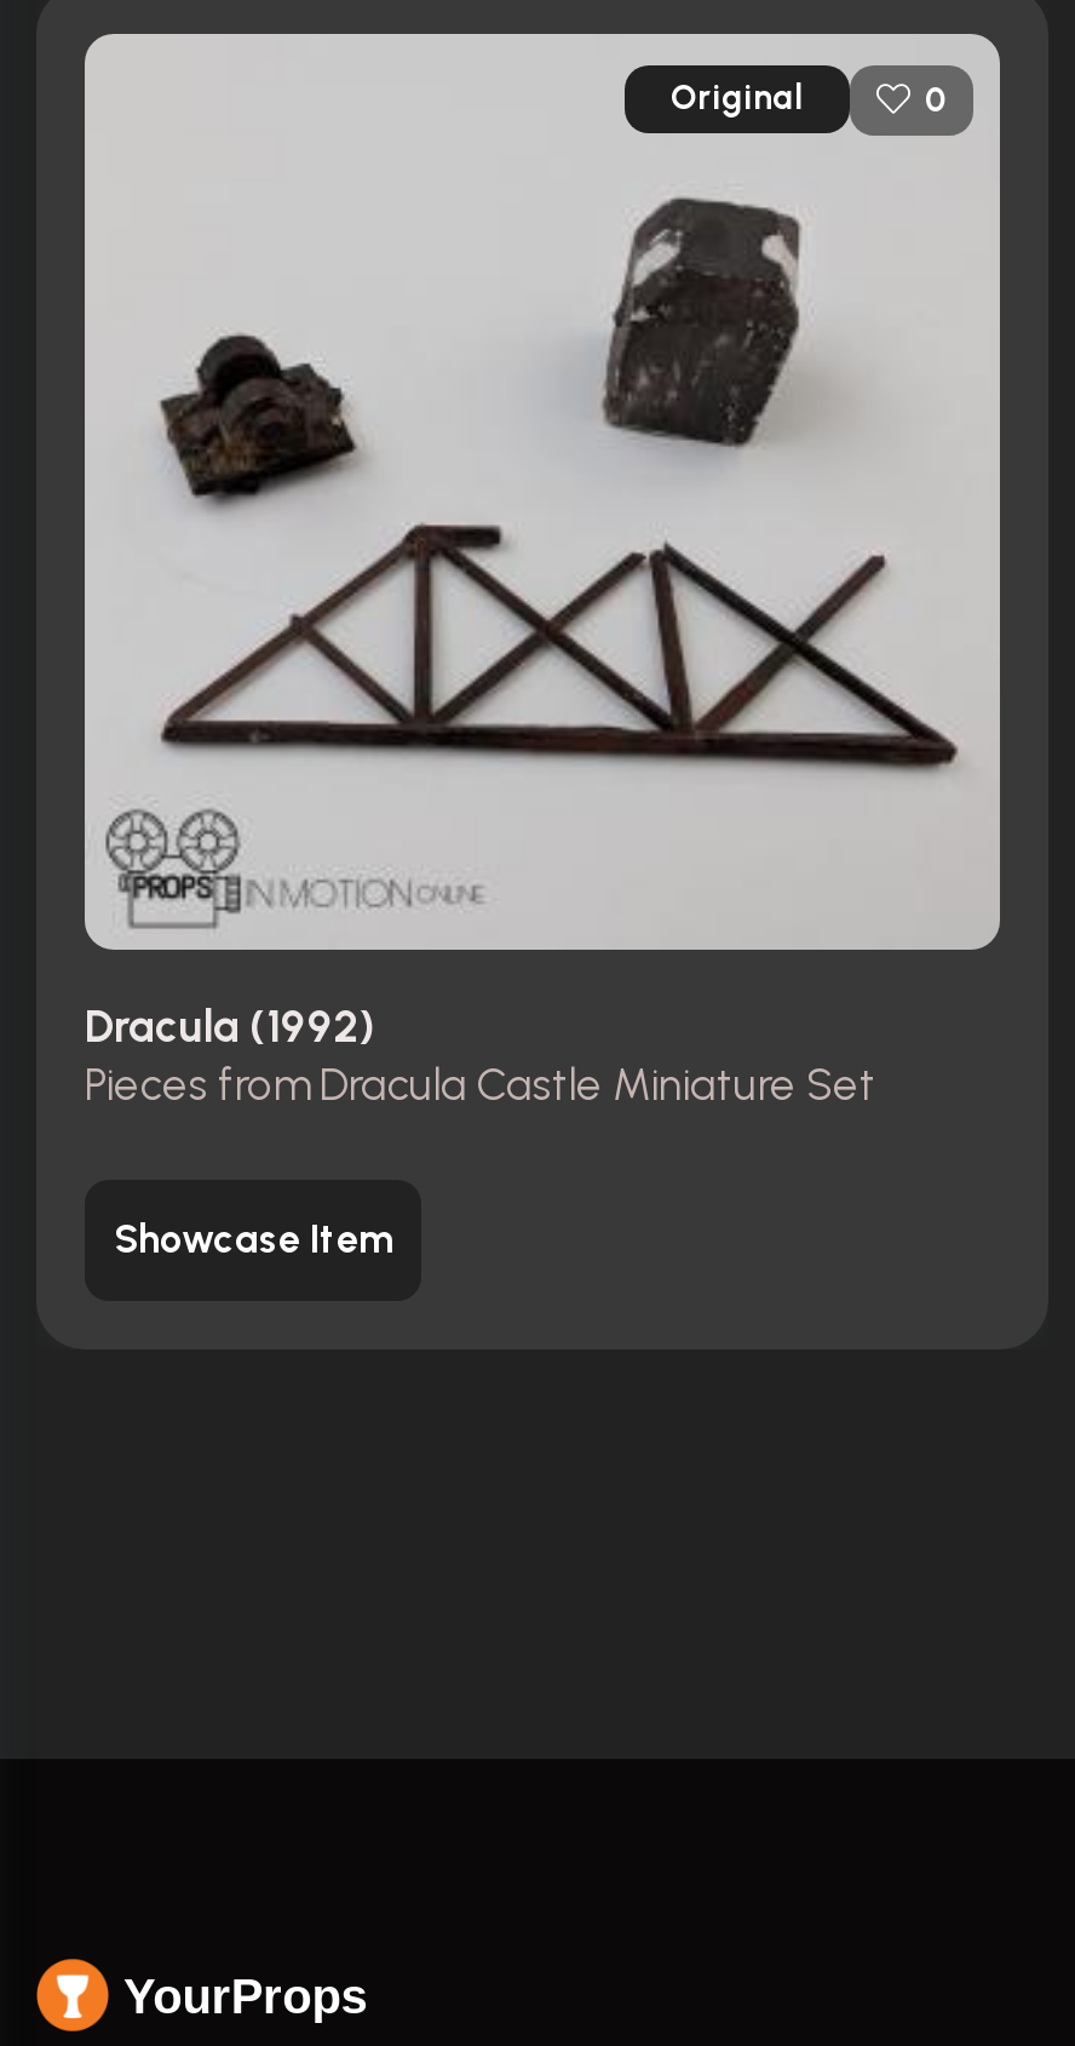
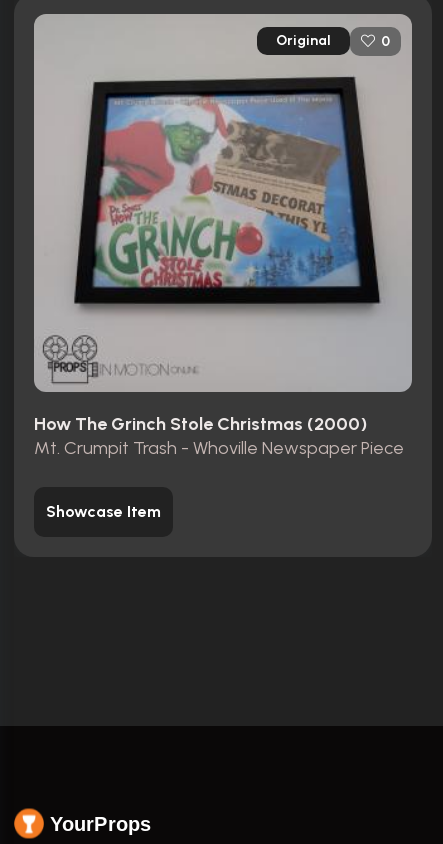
[85,36,998,1113] [image] | Dracula (1992) | Pieces from Dracula Castle Miniature Set -> [34,14,412,459] [image] | How The Grinch Stole Christmas (2000) | Mt. Crumpit Trash - Whoville Newspaper Piece

